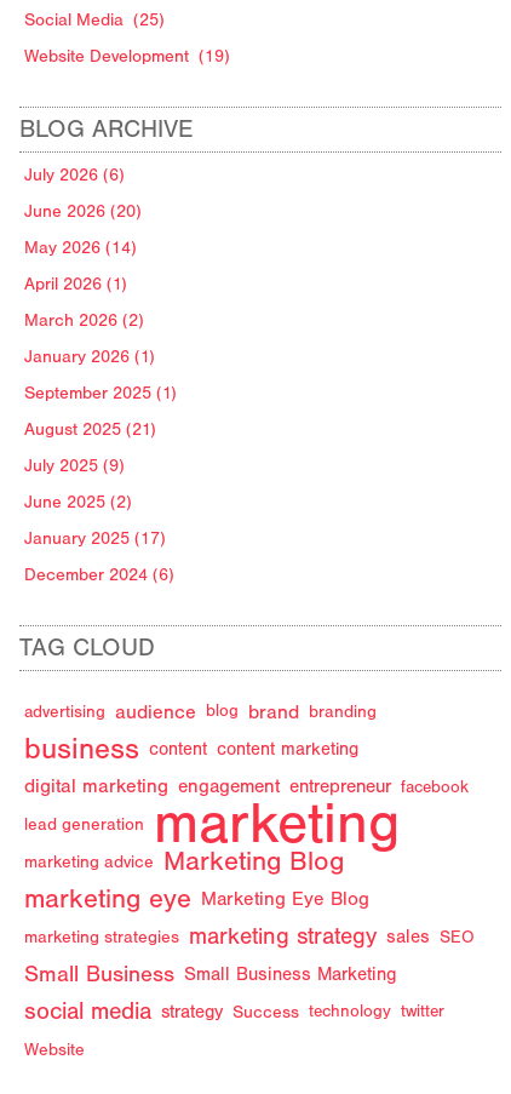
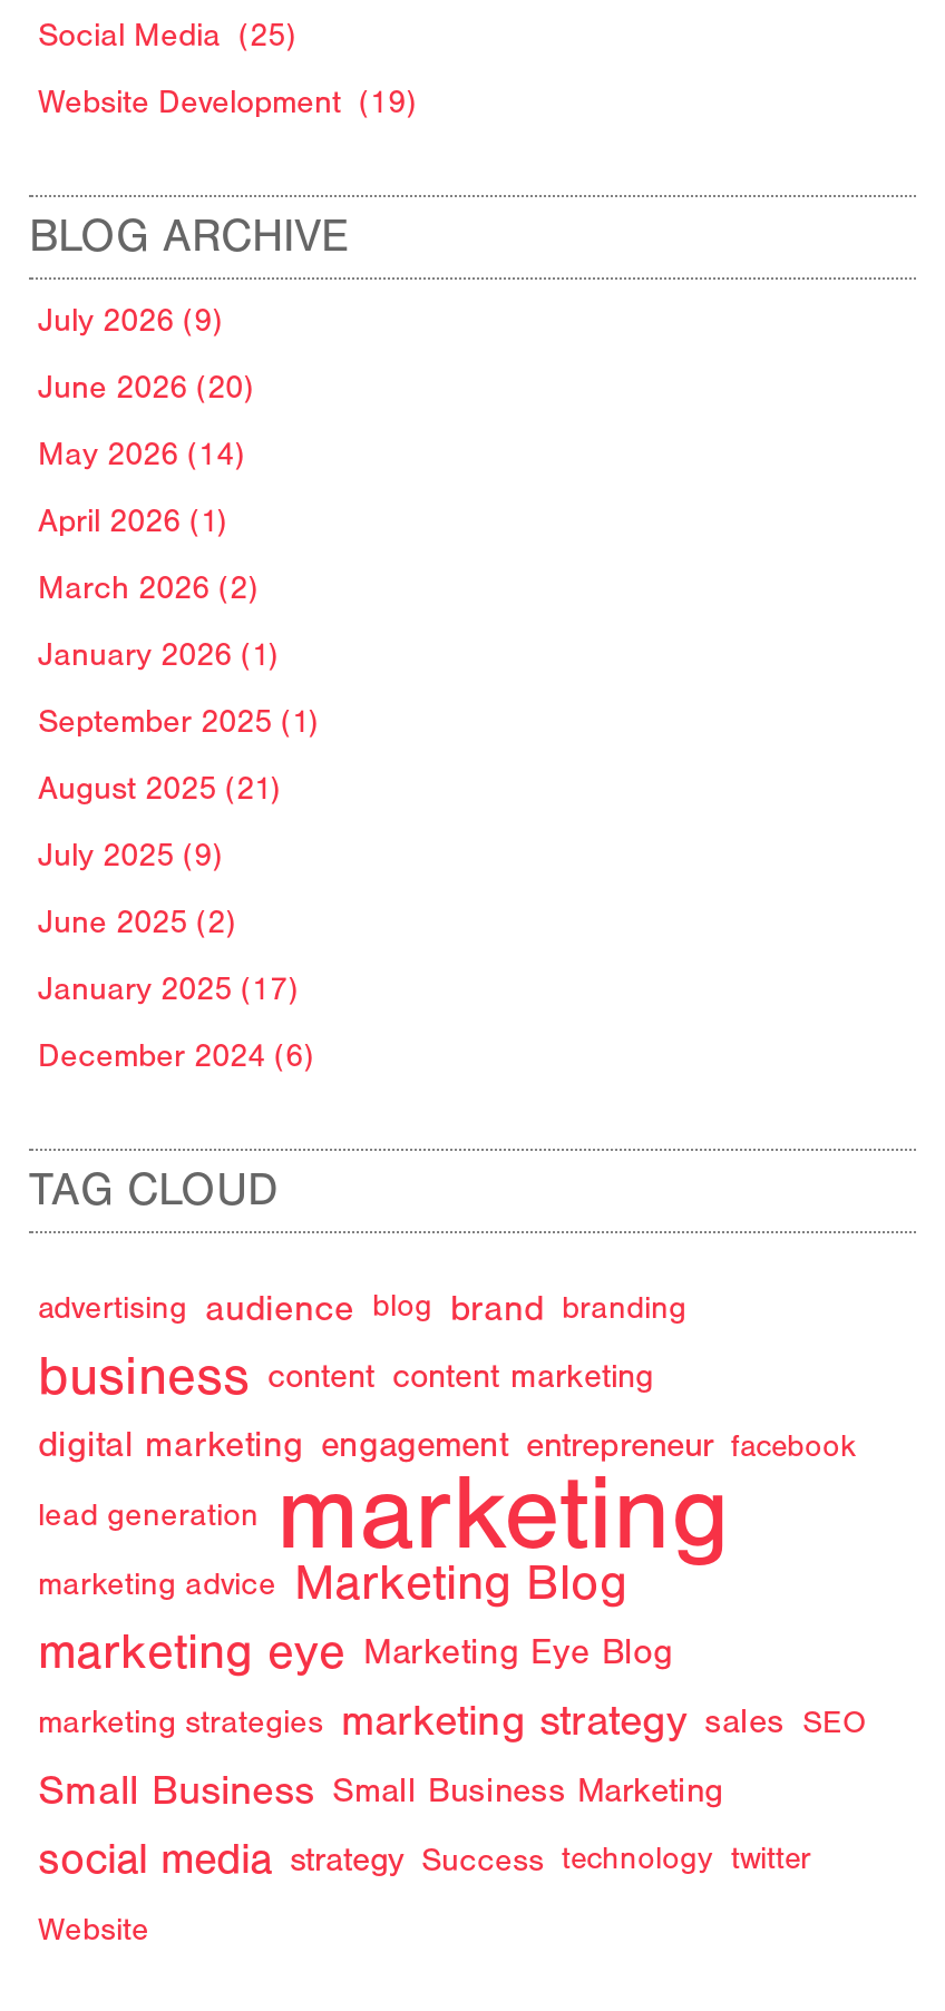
[24,165,125,186] July 2026 (6) -> [38,302,223,340] July 2026 (9)

